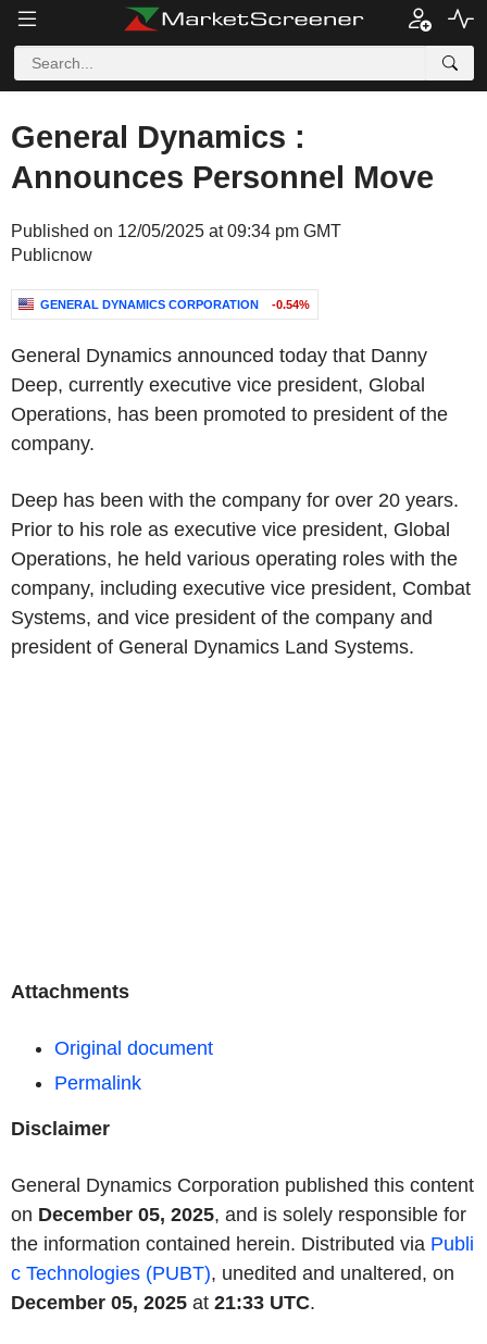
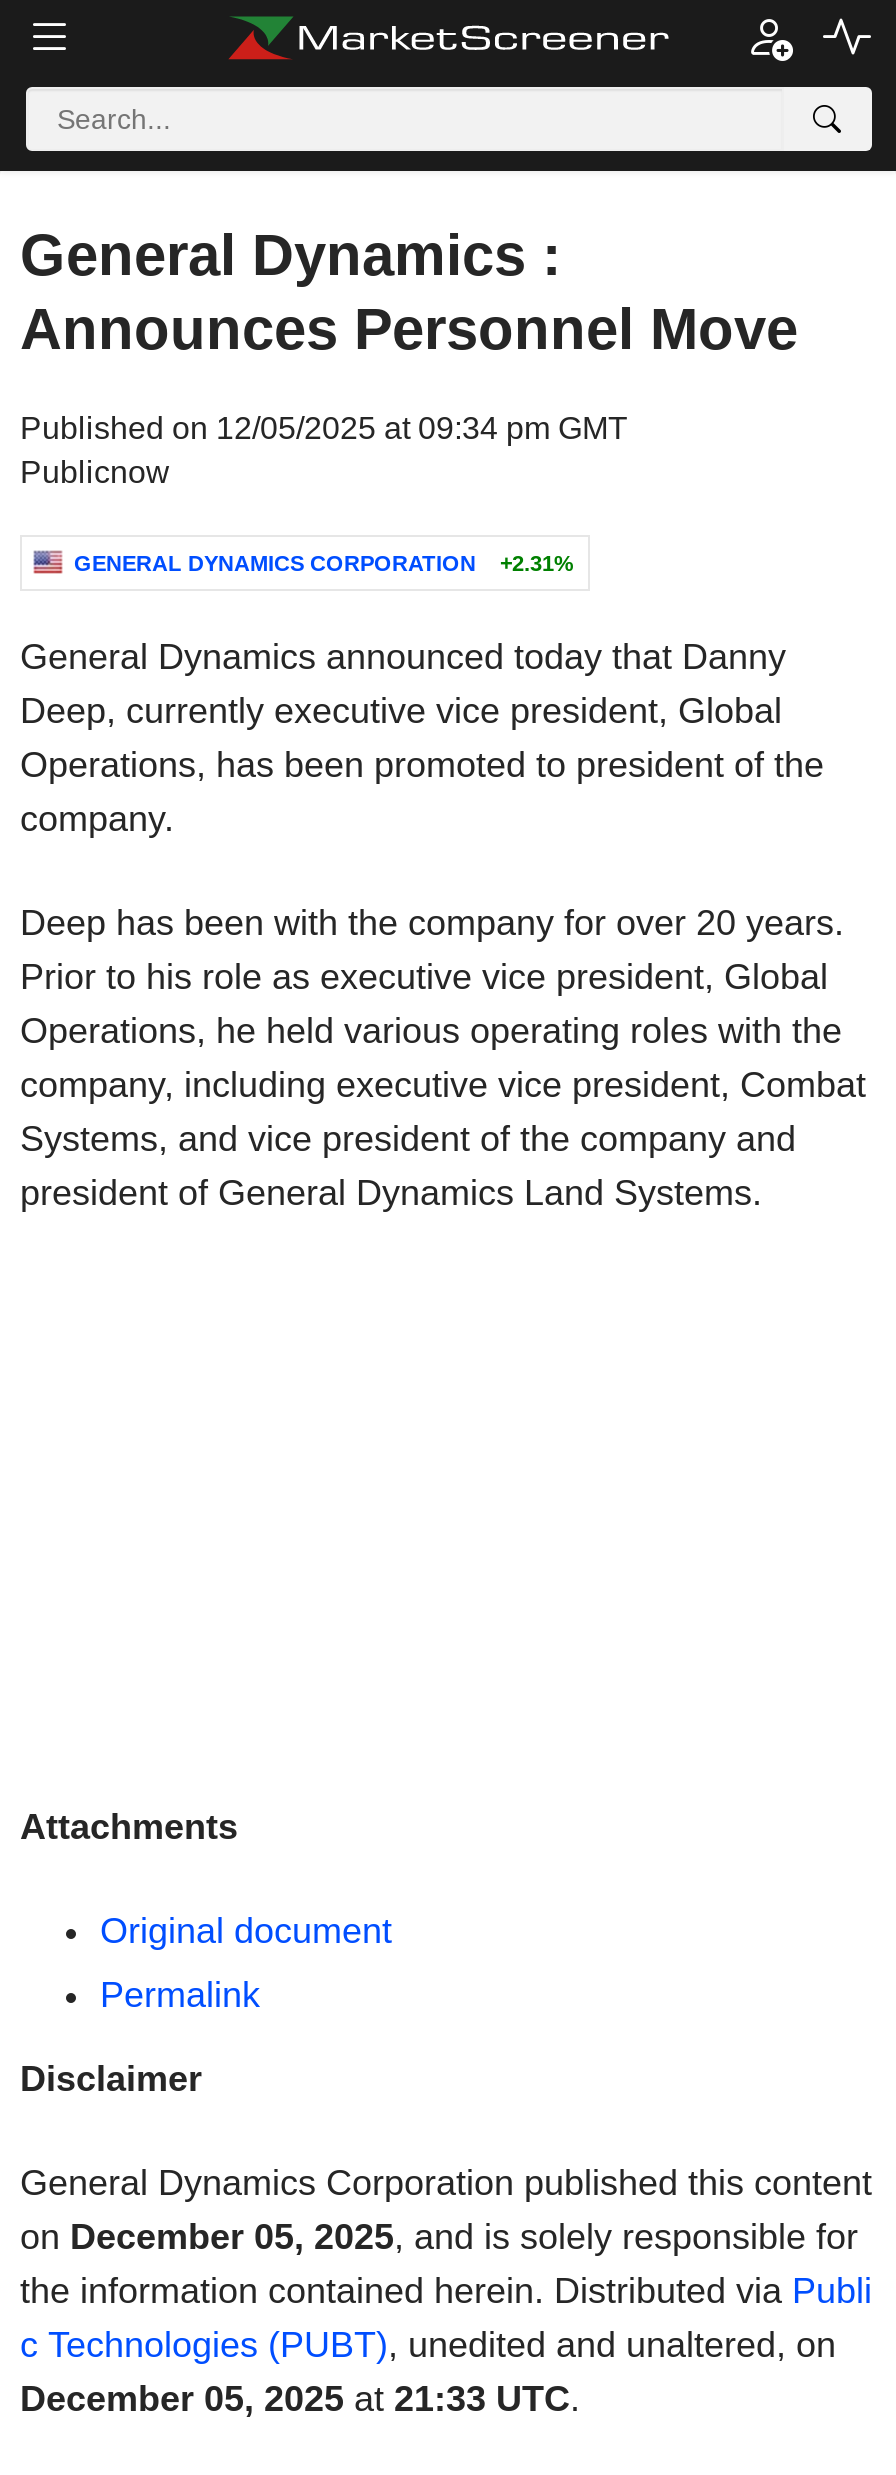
[40,298,310,311] GENERAL DYNAMICS CORPORATION -0.54% -> [74,551,574,575] GENERAL DYNAMICS CORPORATION +2.31%

